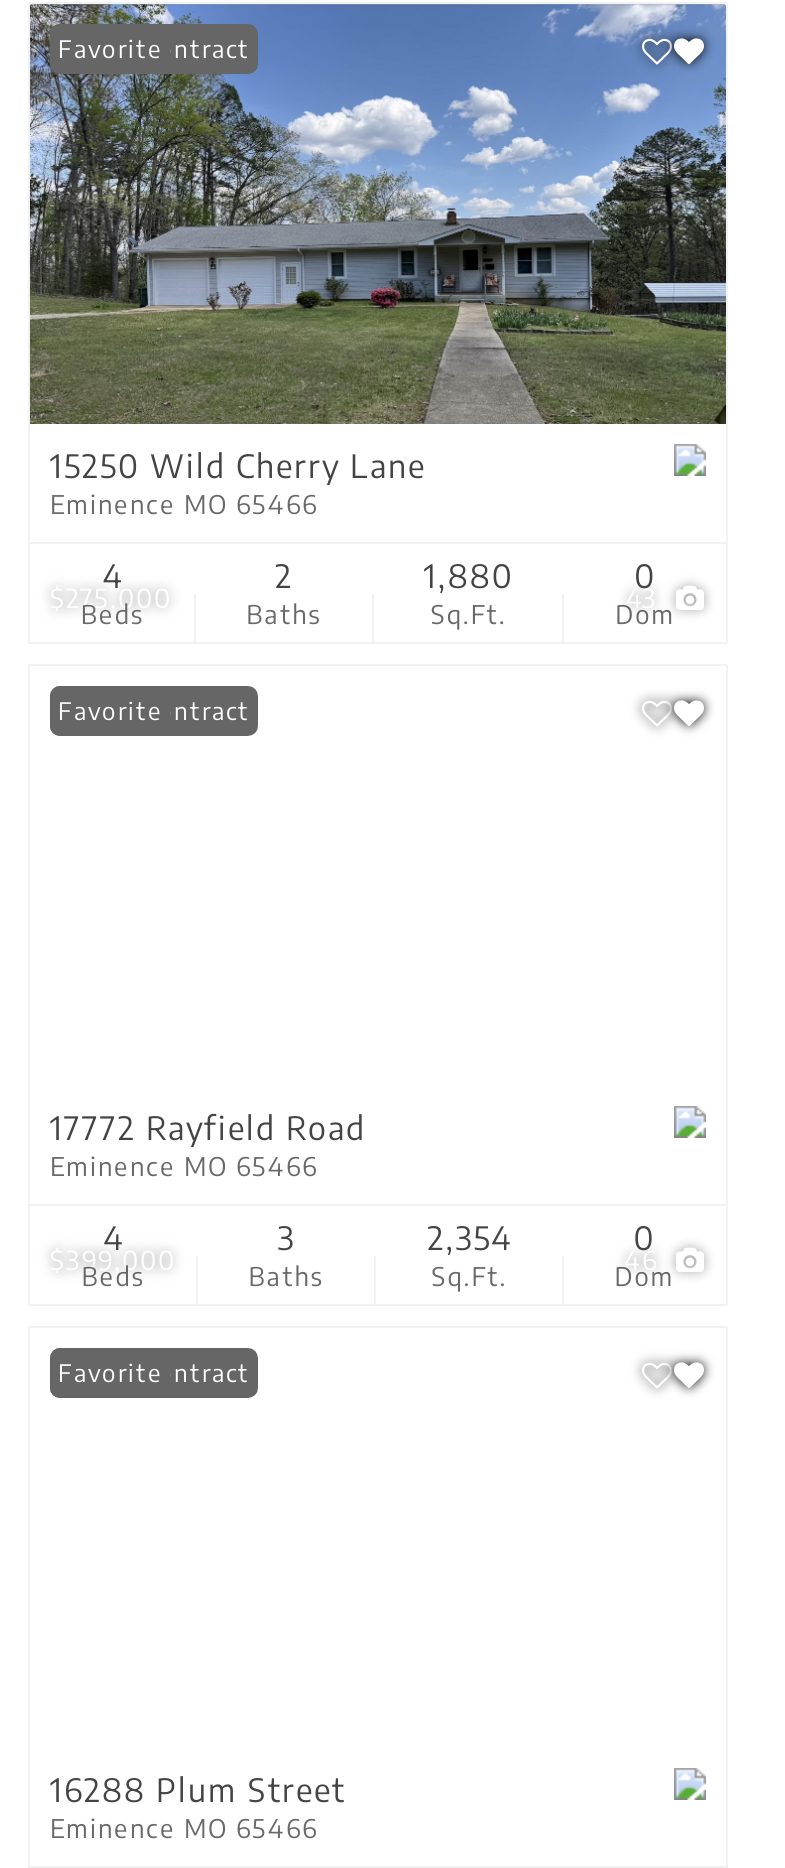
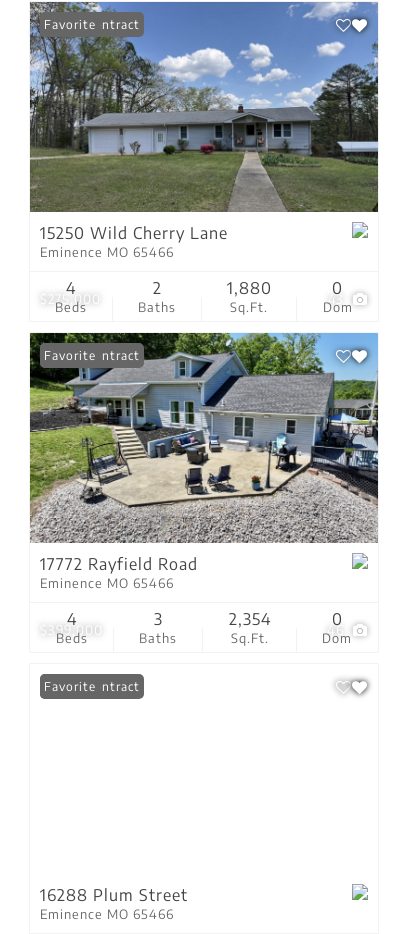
none -> [29,332,379,544] [image]

